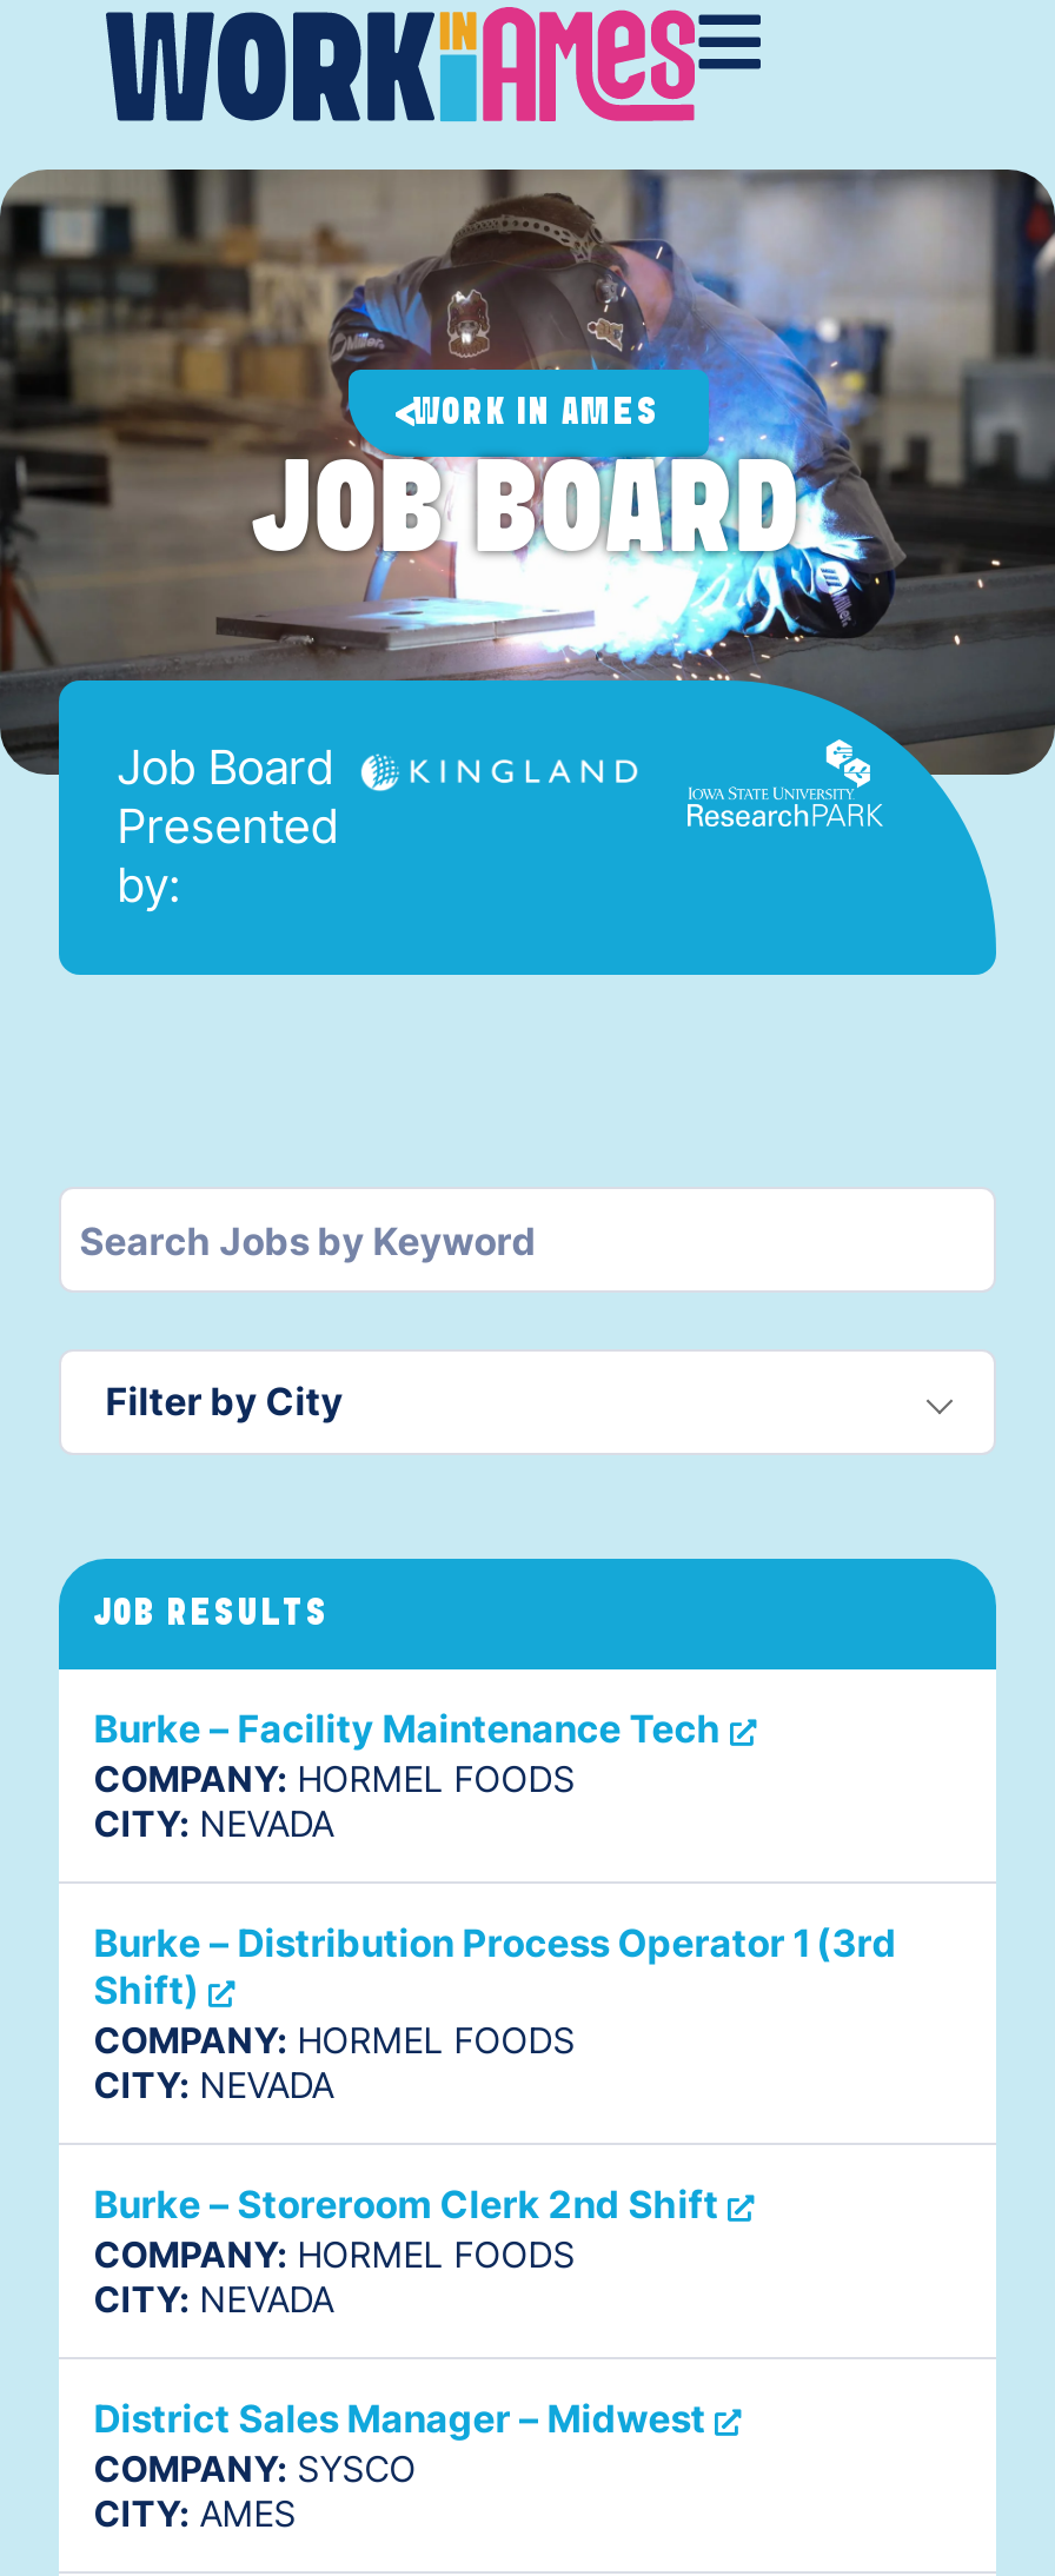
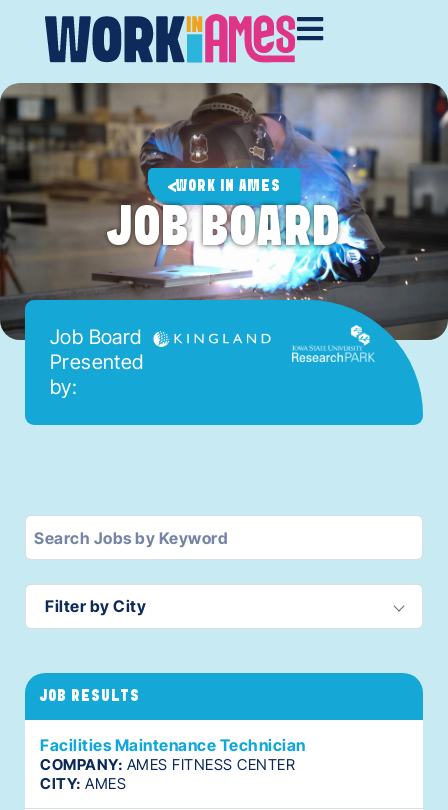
[94,1705,897,2492] Burke – Facility Maintenance Tech | COMPANY: HORMEL FOODS | CITY: NEVADA | Burke – Distribution Process Operator 1 (3rd | Shift) | COMPANY: HORMEL FOODS | CITY: NEVADA | Burke – Storeroom Clerk 2nd Shift | COMPANY: HORMEL FOODS | CITY: NEVADA | District Sales Manager – Midwest | COMPANY: SYSCO -> [40,735,305,774] Facilities Maintenance Technician | COMPANY: AMES FITNESS CENTER

